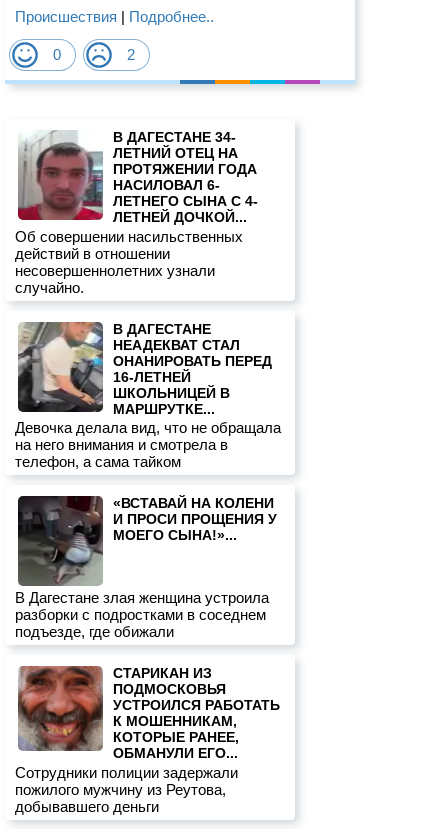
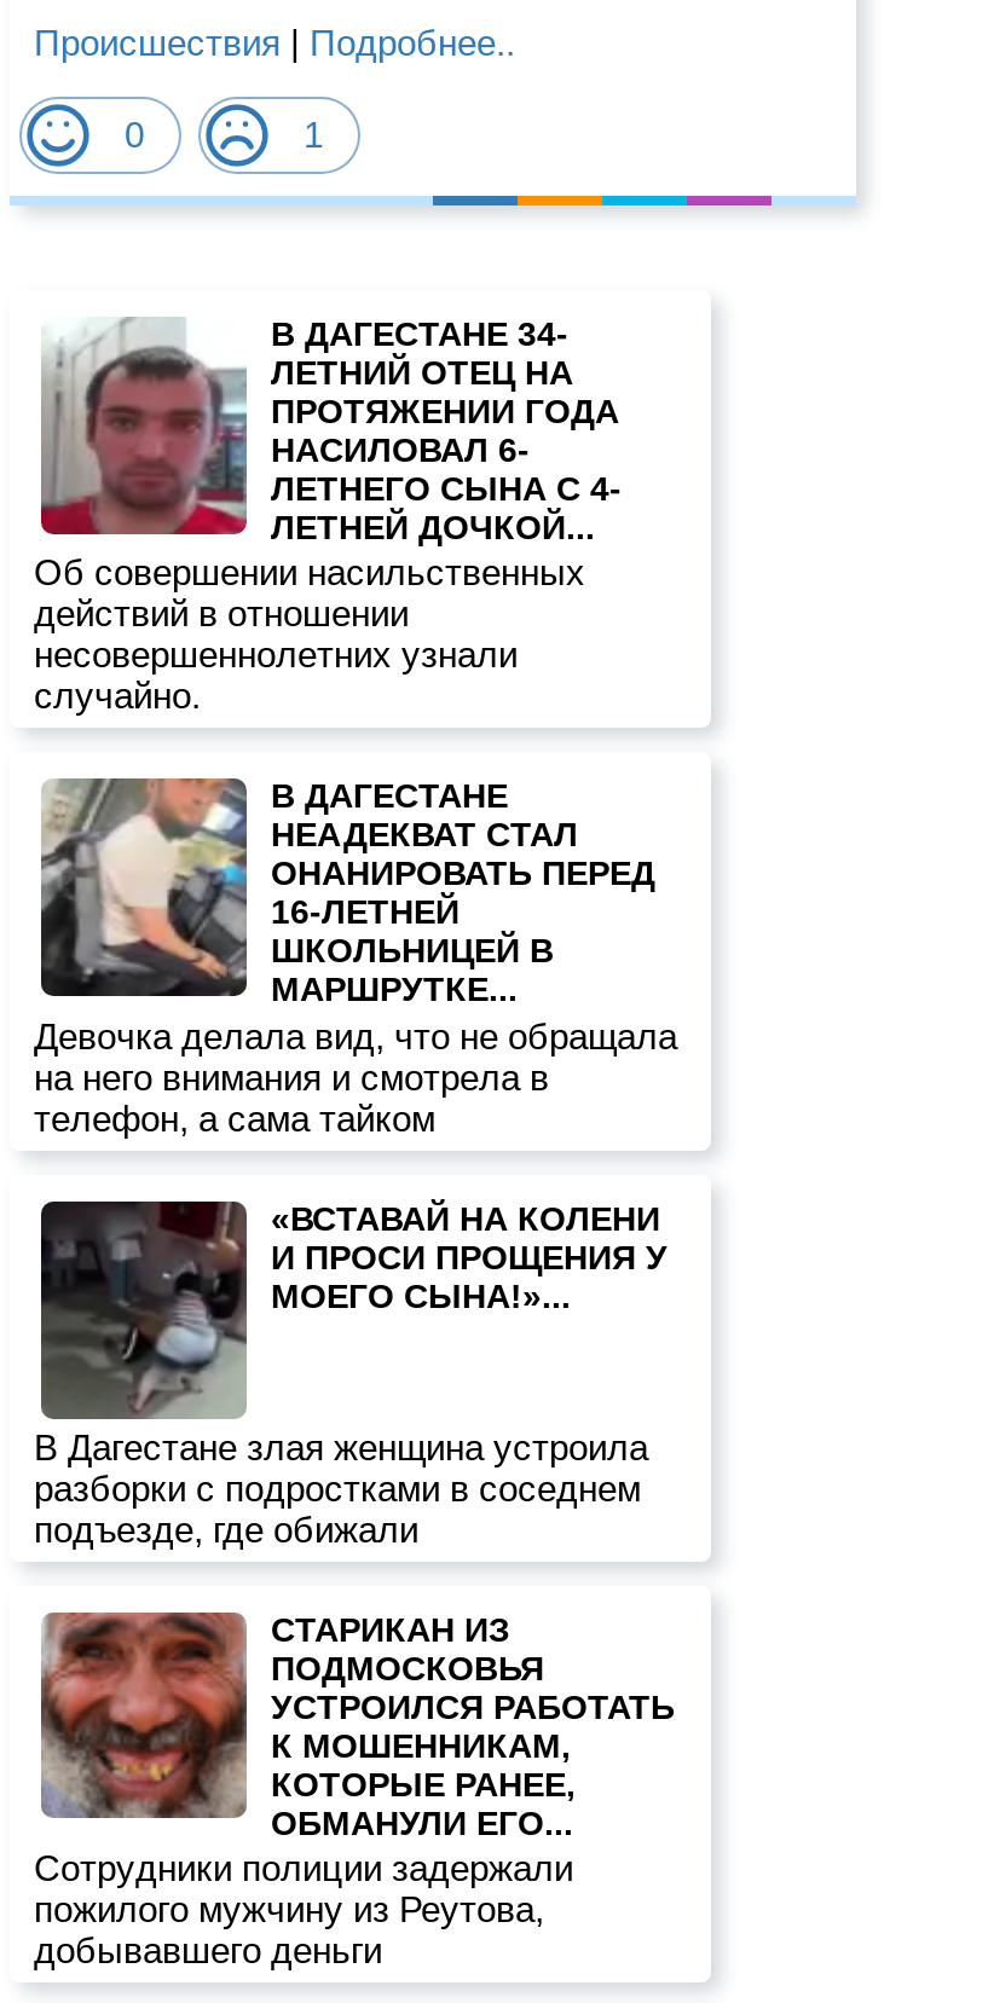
[126,46,134,63] 2 -> [304,112,323,153] 1

